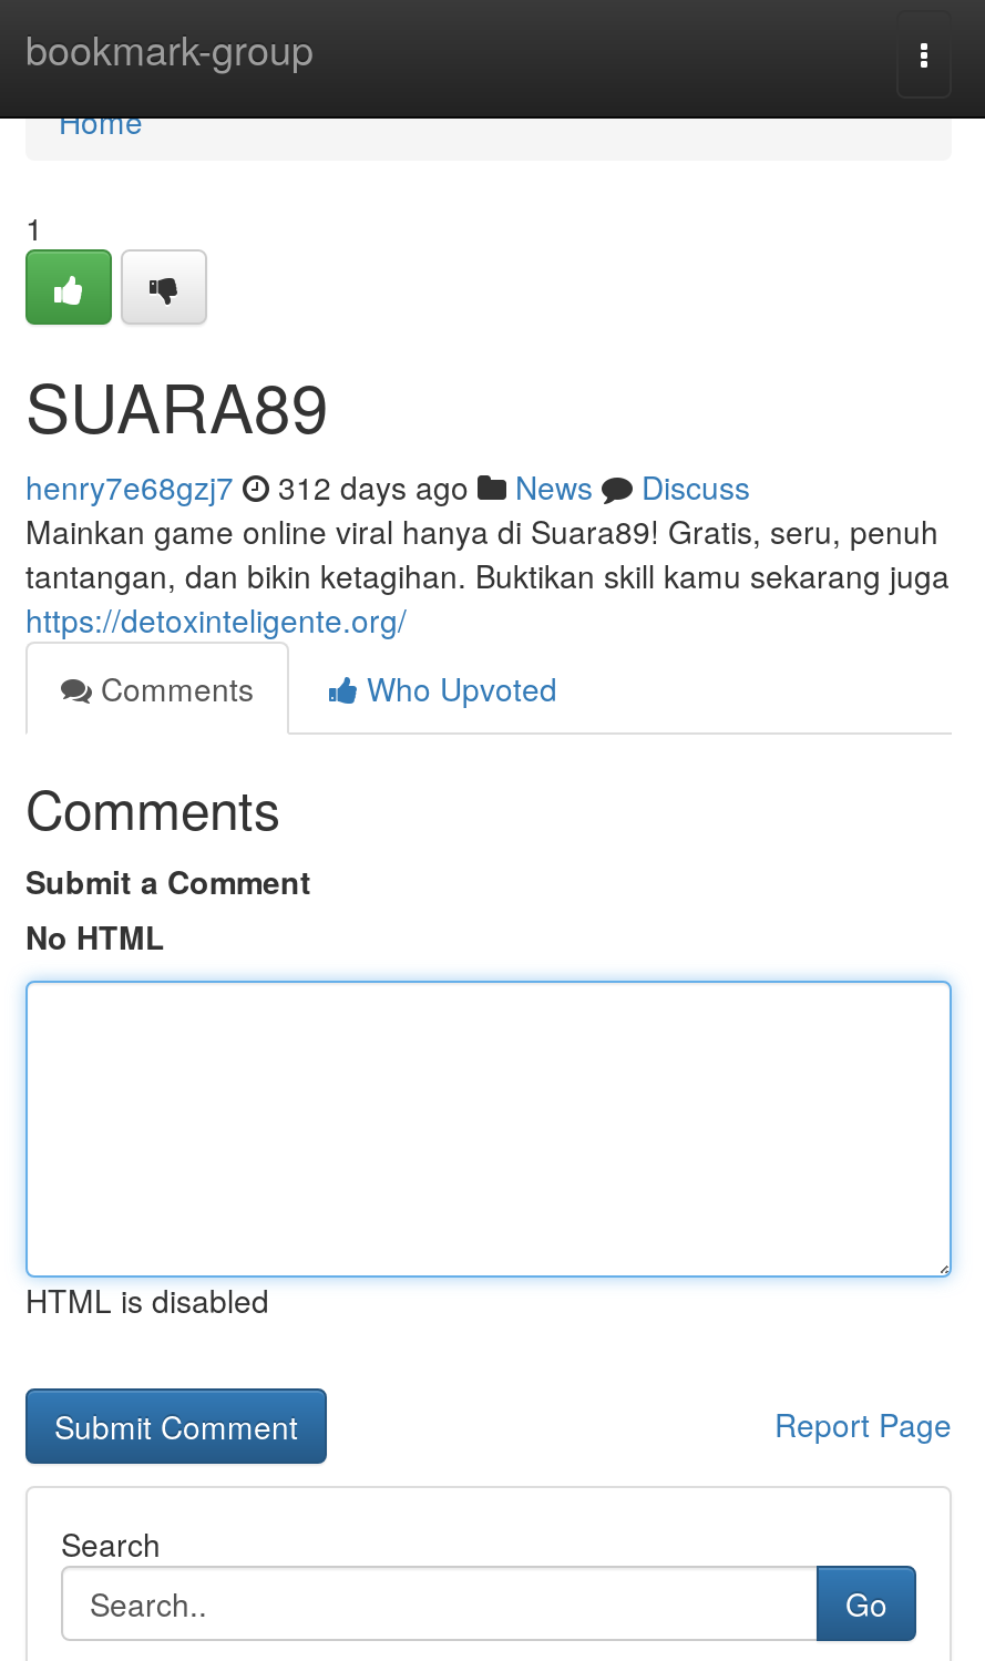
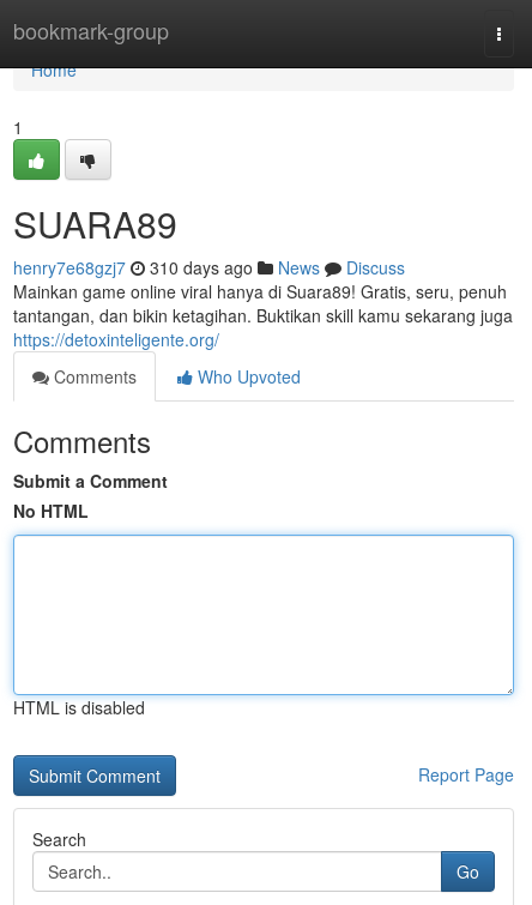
[25,464,750,509] henry7e68gzj7 312 days ago News Discuss -> [13,255,405,279] henry7e68gzj7 310 days ago News Discuss

